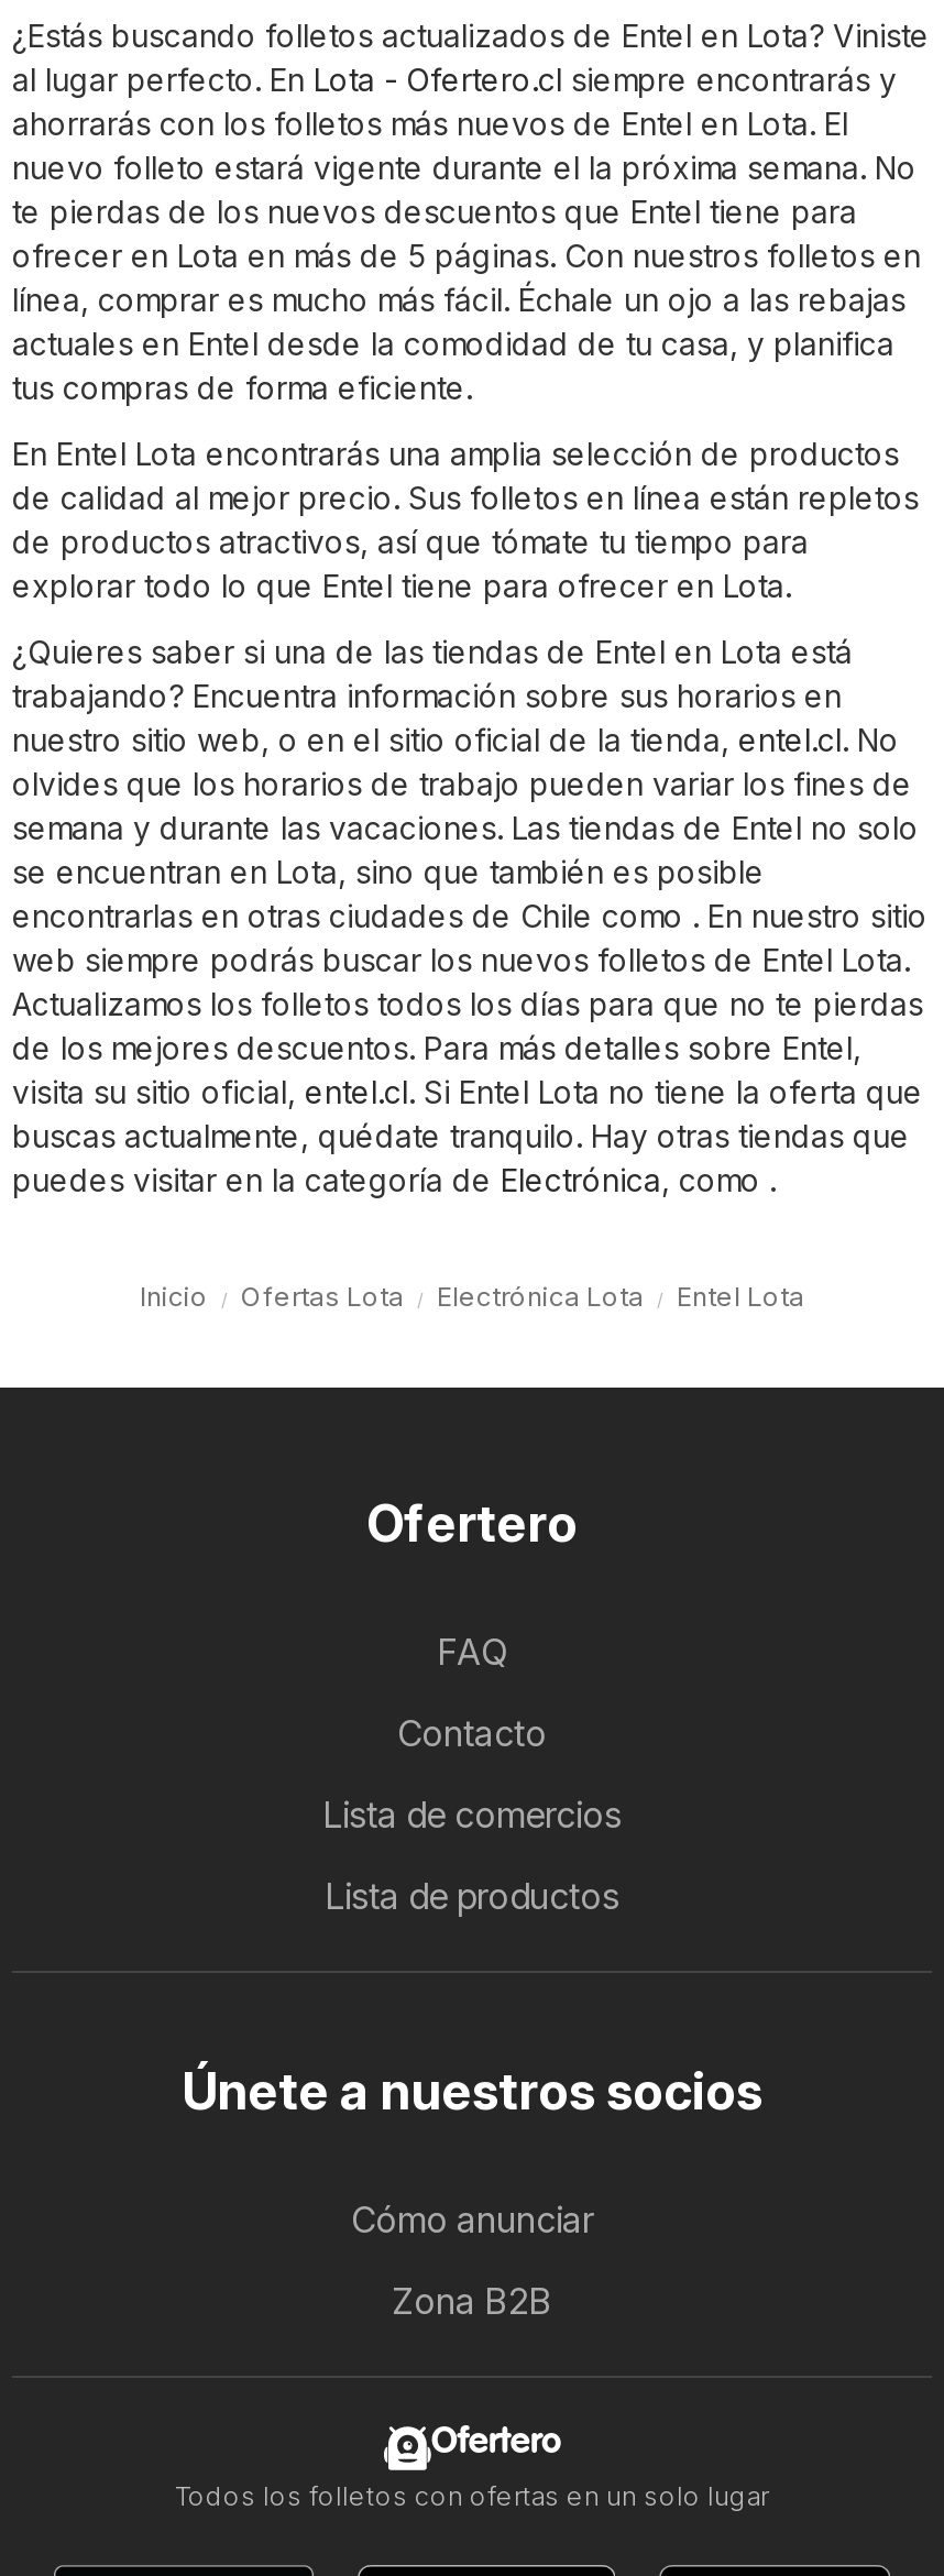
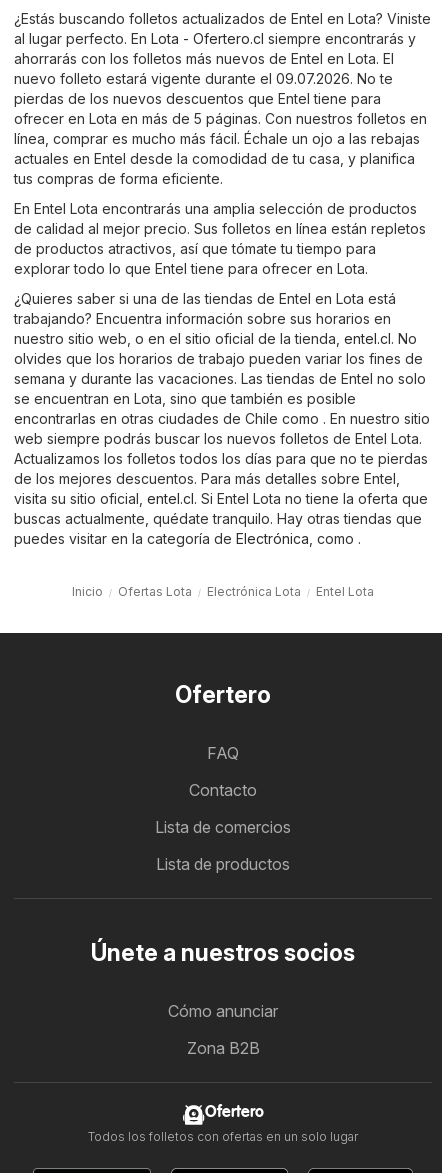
[12,149,916,231] nuevo folleto estará vigente durante el la próxima semana. No | te pierdas de los nuevos descuentos que Entel tiene para -> [14,70,393,107] nuevo folleto estará vigente durante el 09.07.2026. No te | pierdas de los nuevos descuentos que Entel tiene para

